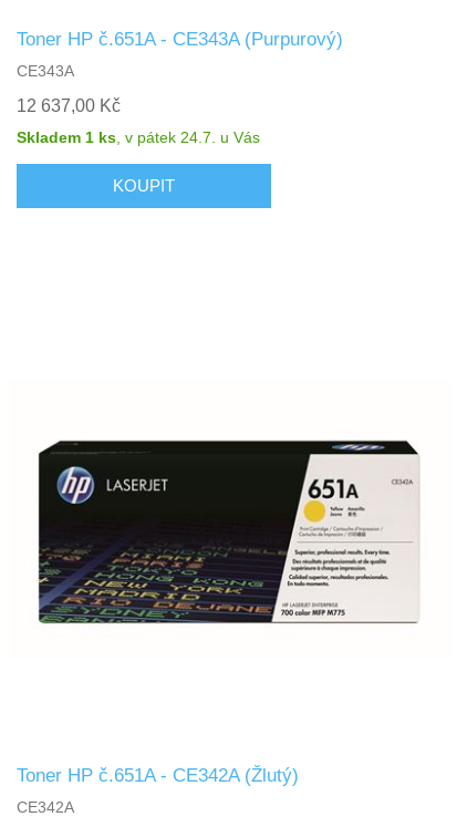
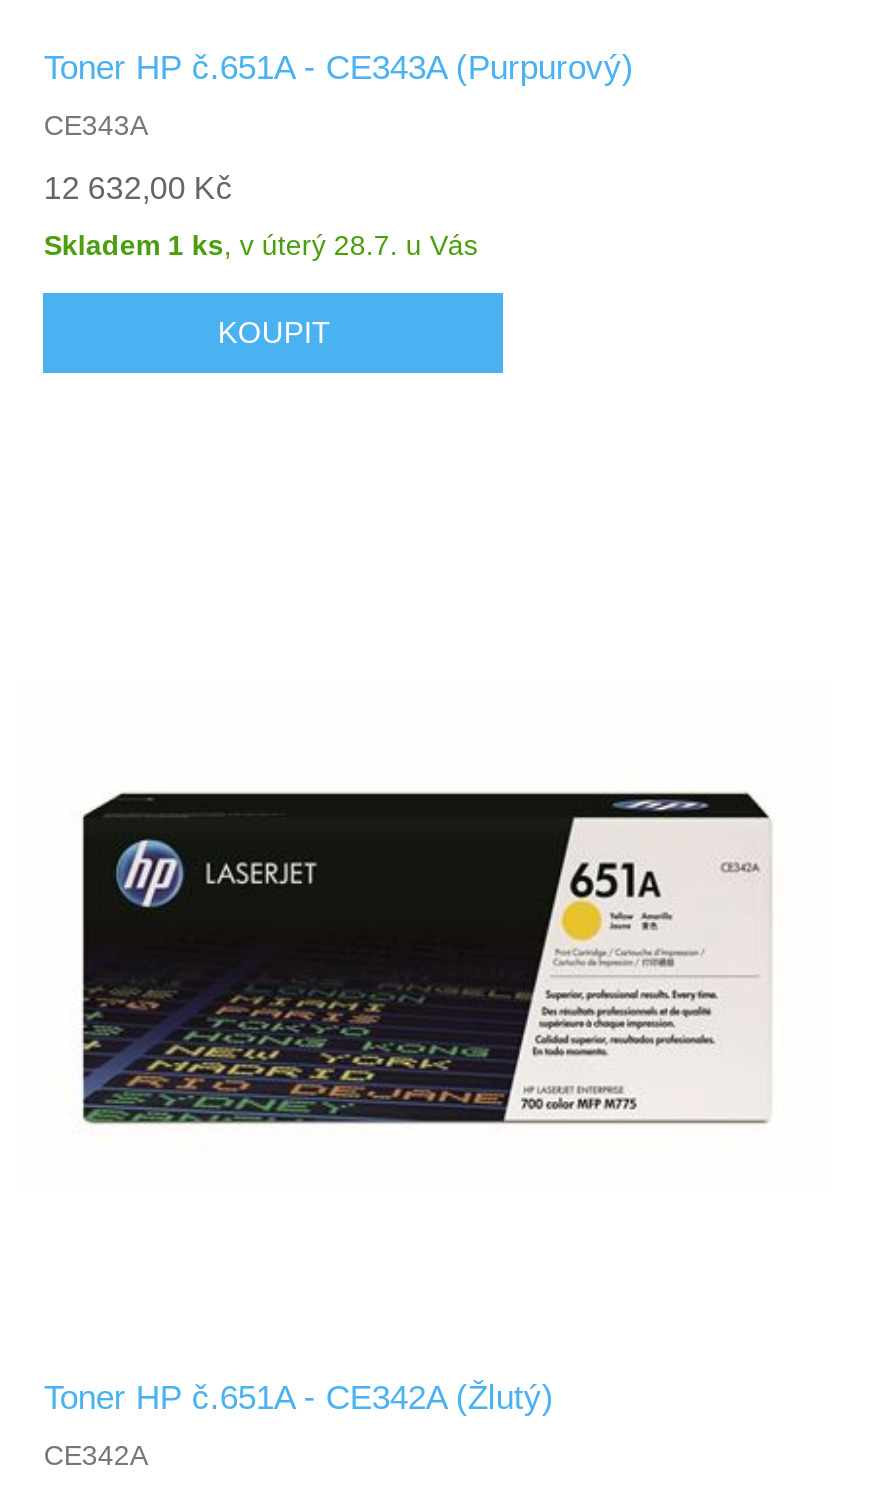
[17,96,121,115] 12 637,00 Kč -> [44,170,232,204] 12 632,00 Kč
[17,128,260,146] Skladem 1 ks, v pátek 24.7. u Vás -> [44,228,478,260] Skladem 1 ks, v úterý 28.7. u Vás

